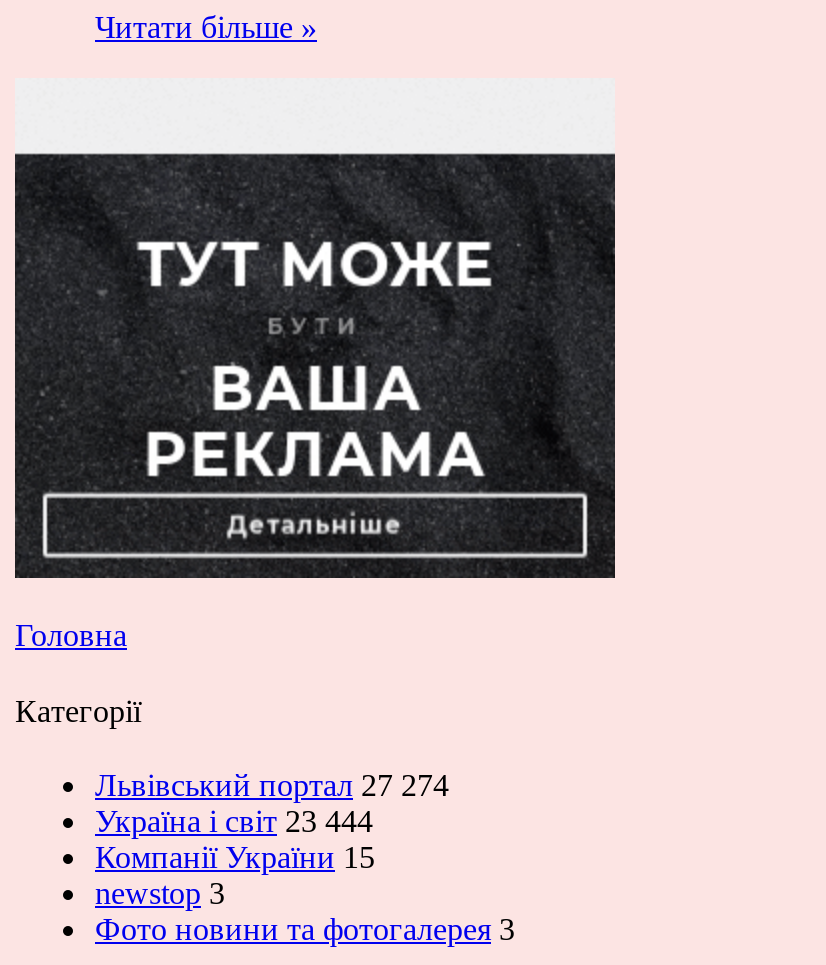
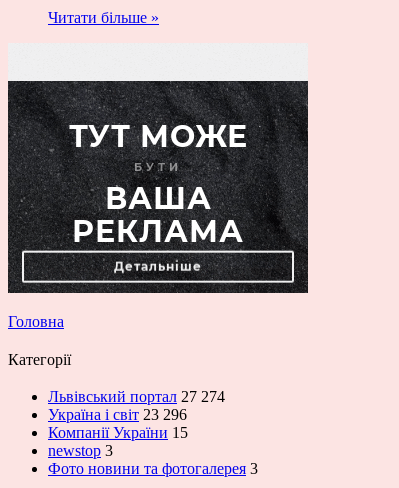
[95,803,373,837] Україна і світ 23 444 -> [48,405,187,422] Україна і світ 23 296

